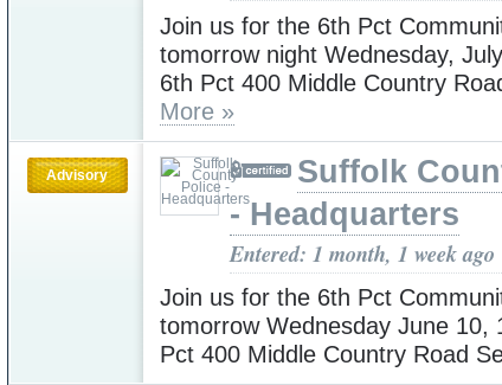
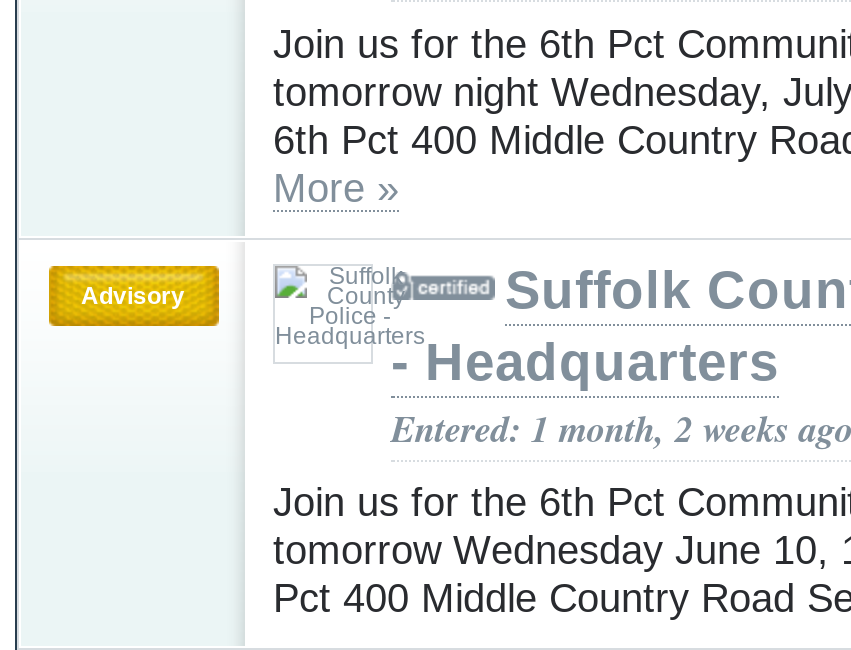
[230,238,495,268] Entered: 1 month, 1 week ago -> [391,401,851,453] Entered: 1 month, 2 weeks ago

